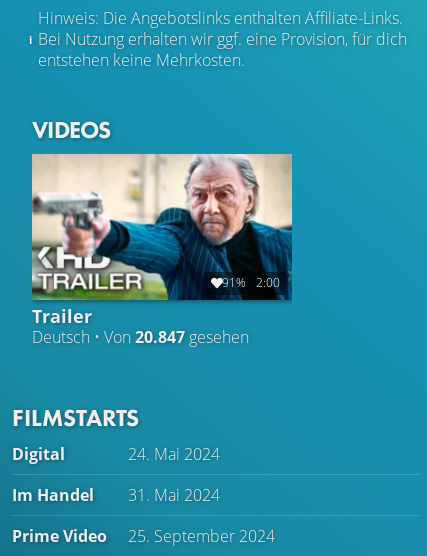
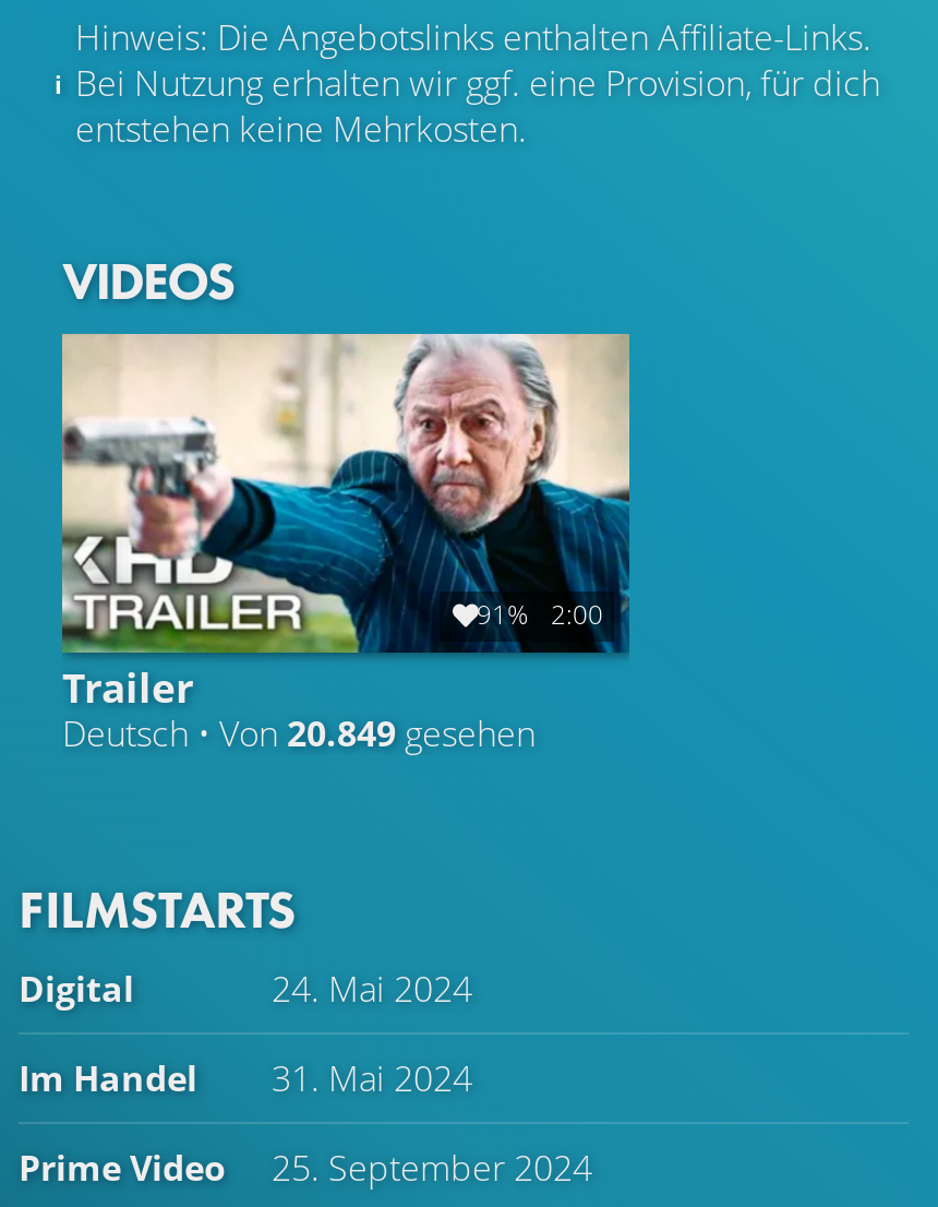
[32,326,249,348] Deutsch • Von 20.847 gesehen -> [62,709,536,757] Deutsch • Von 20.849 gesehen

